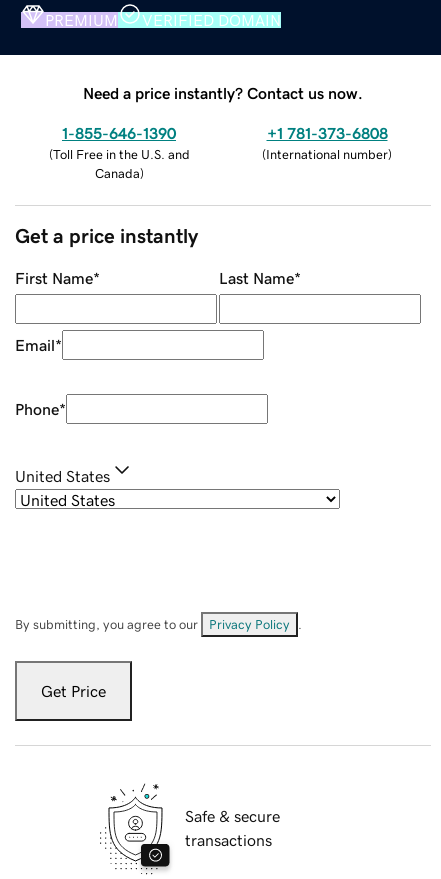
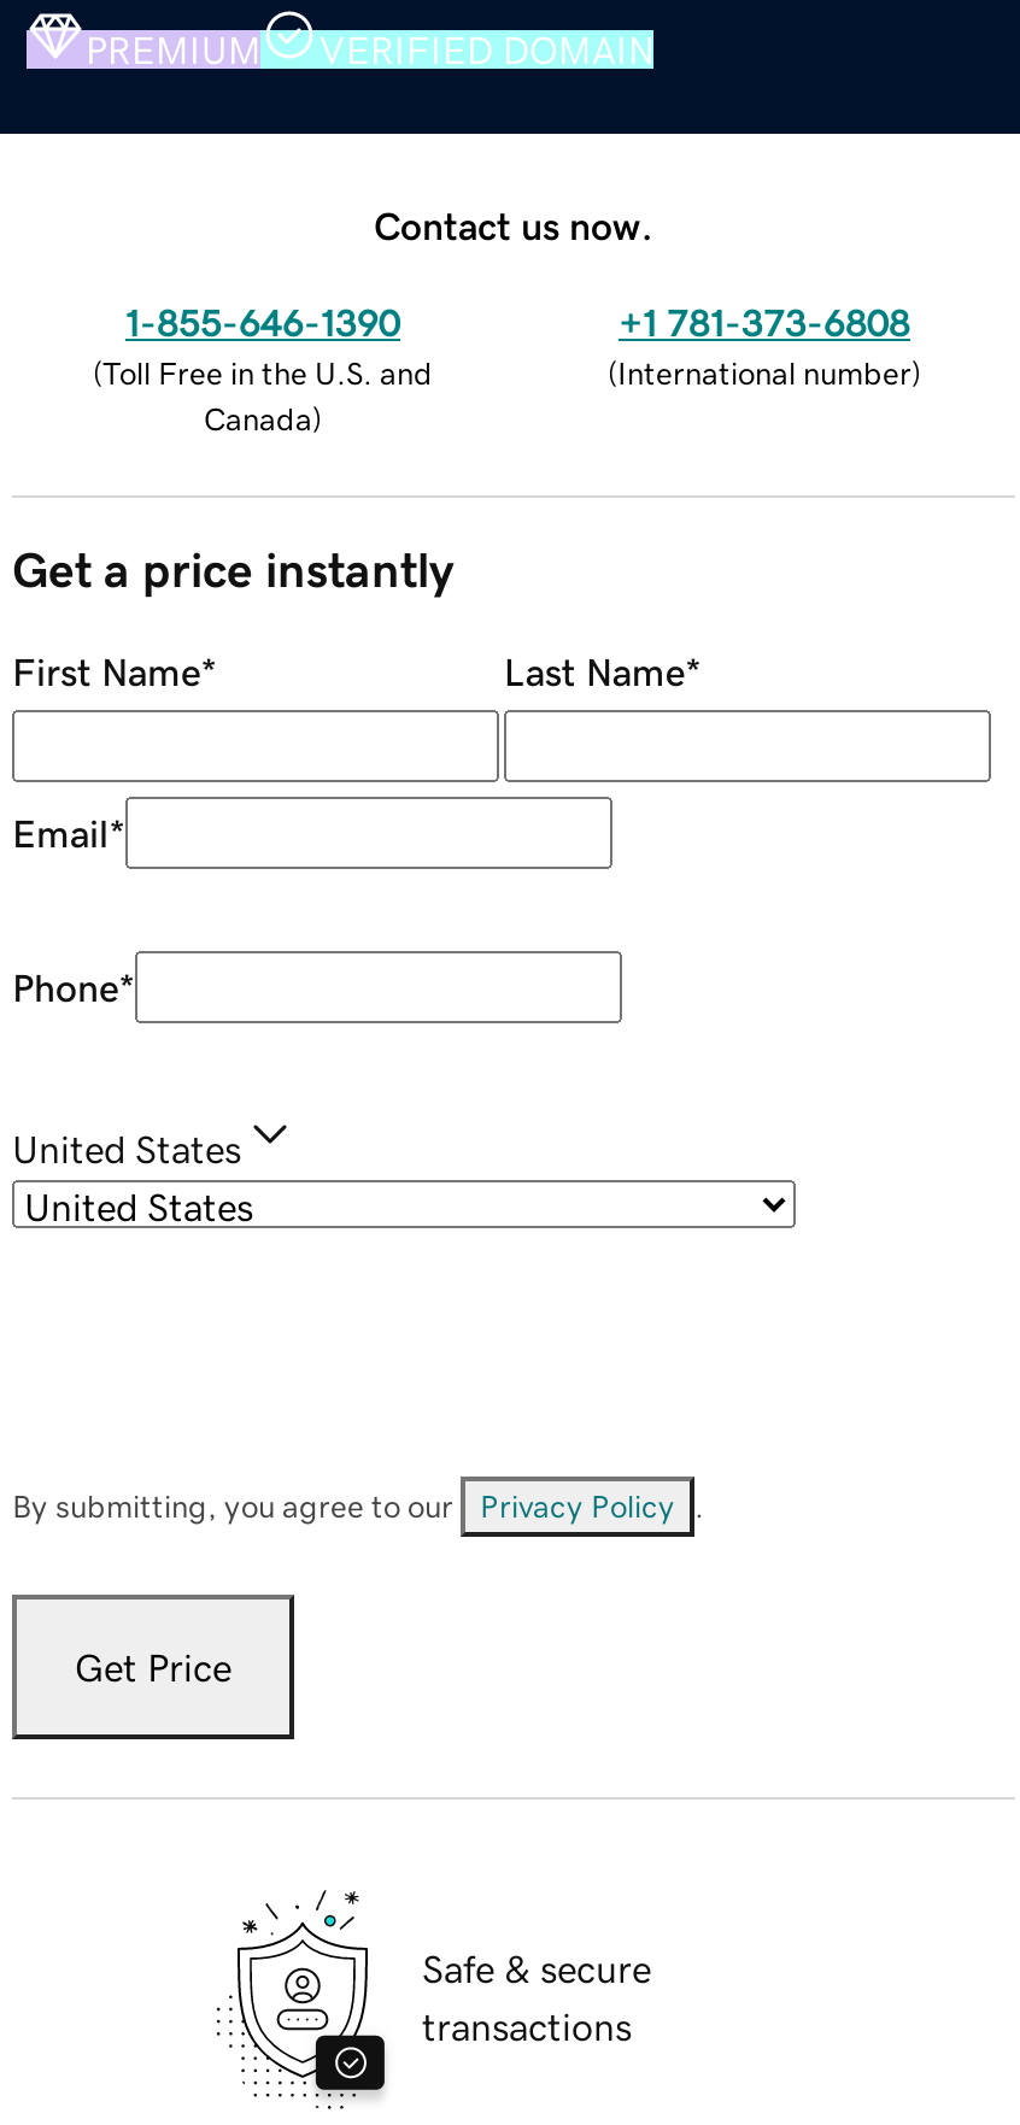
[83,85,363,101] Need a price instantly? Contact us now. -> [374,205,653,244] Contact us now.

